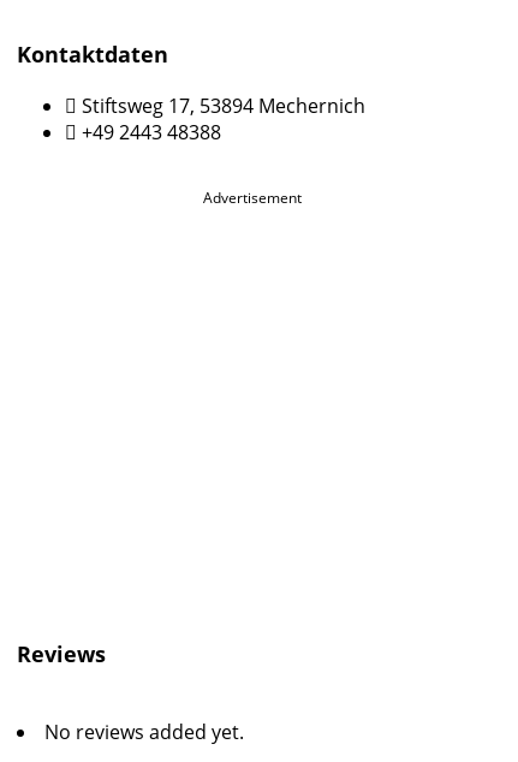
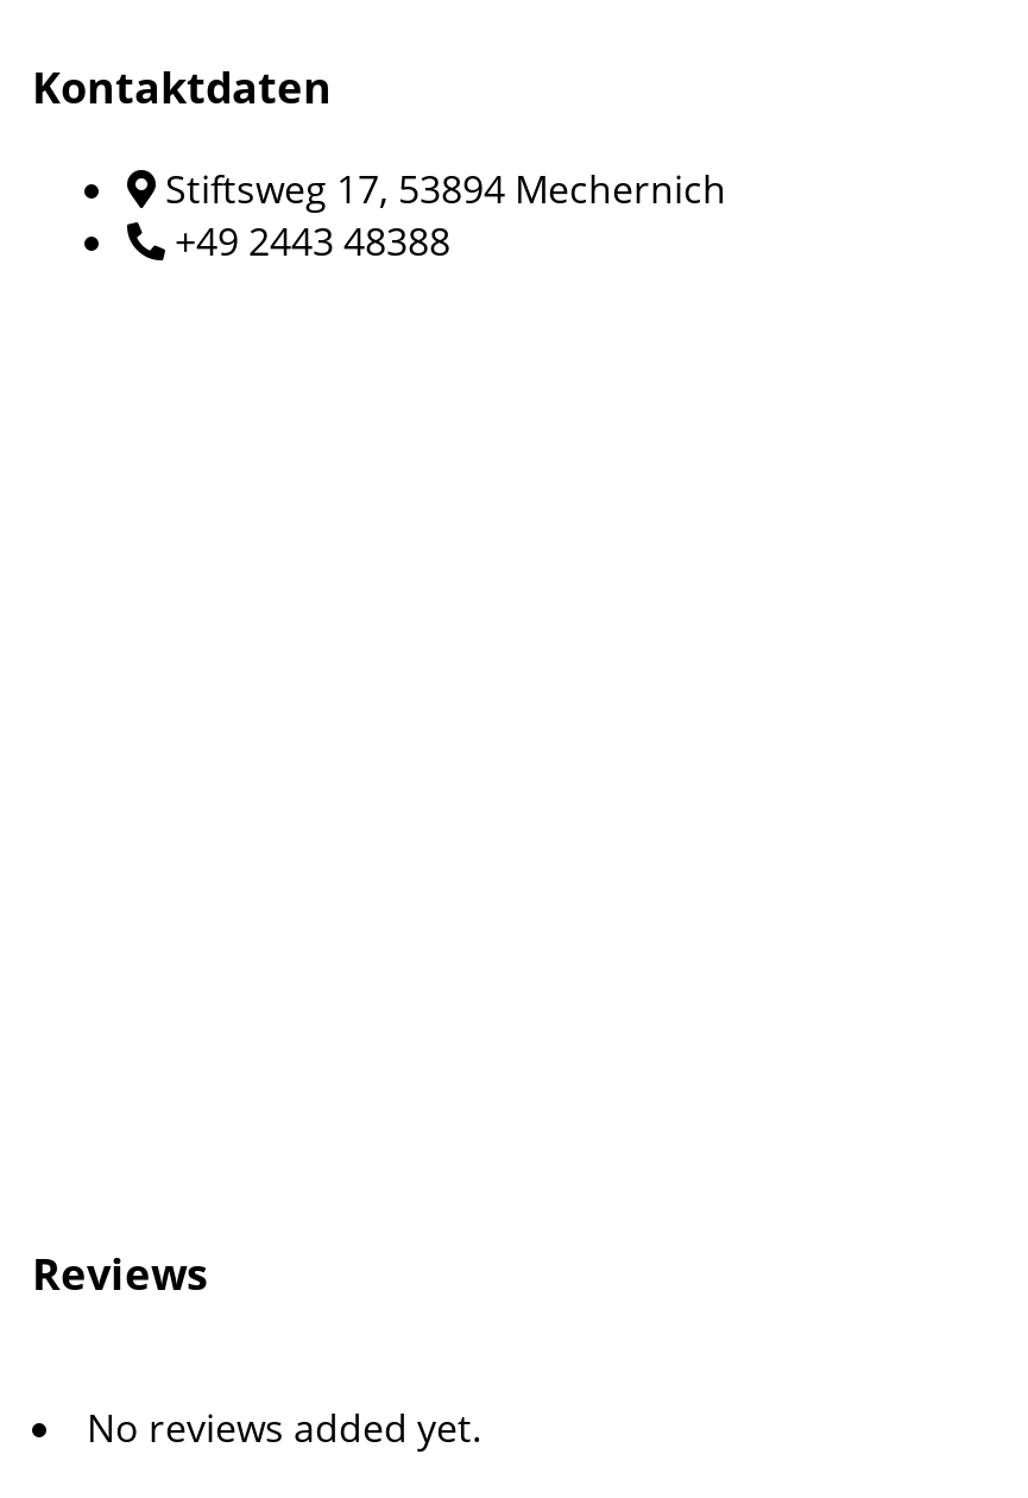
[203,187,302,208] Advertisement -> none

